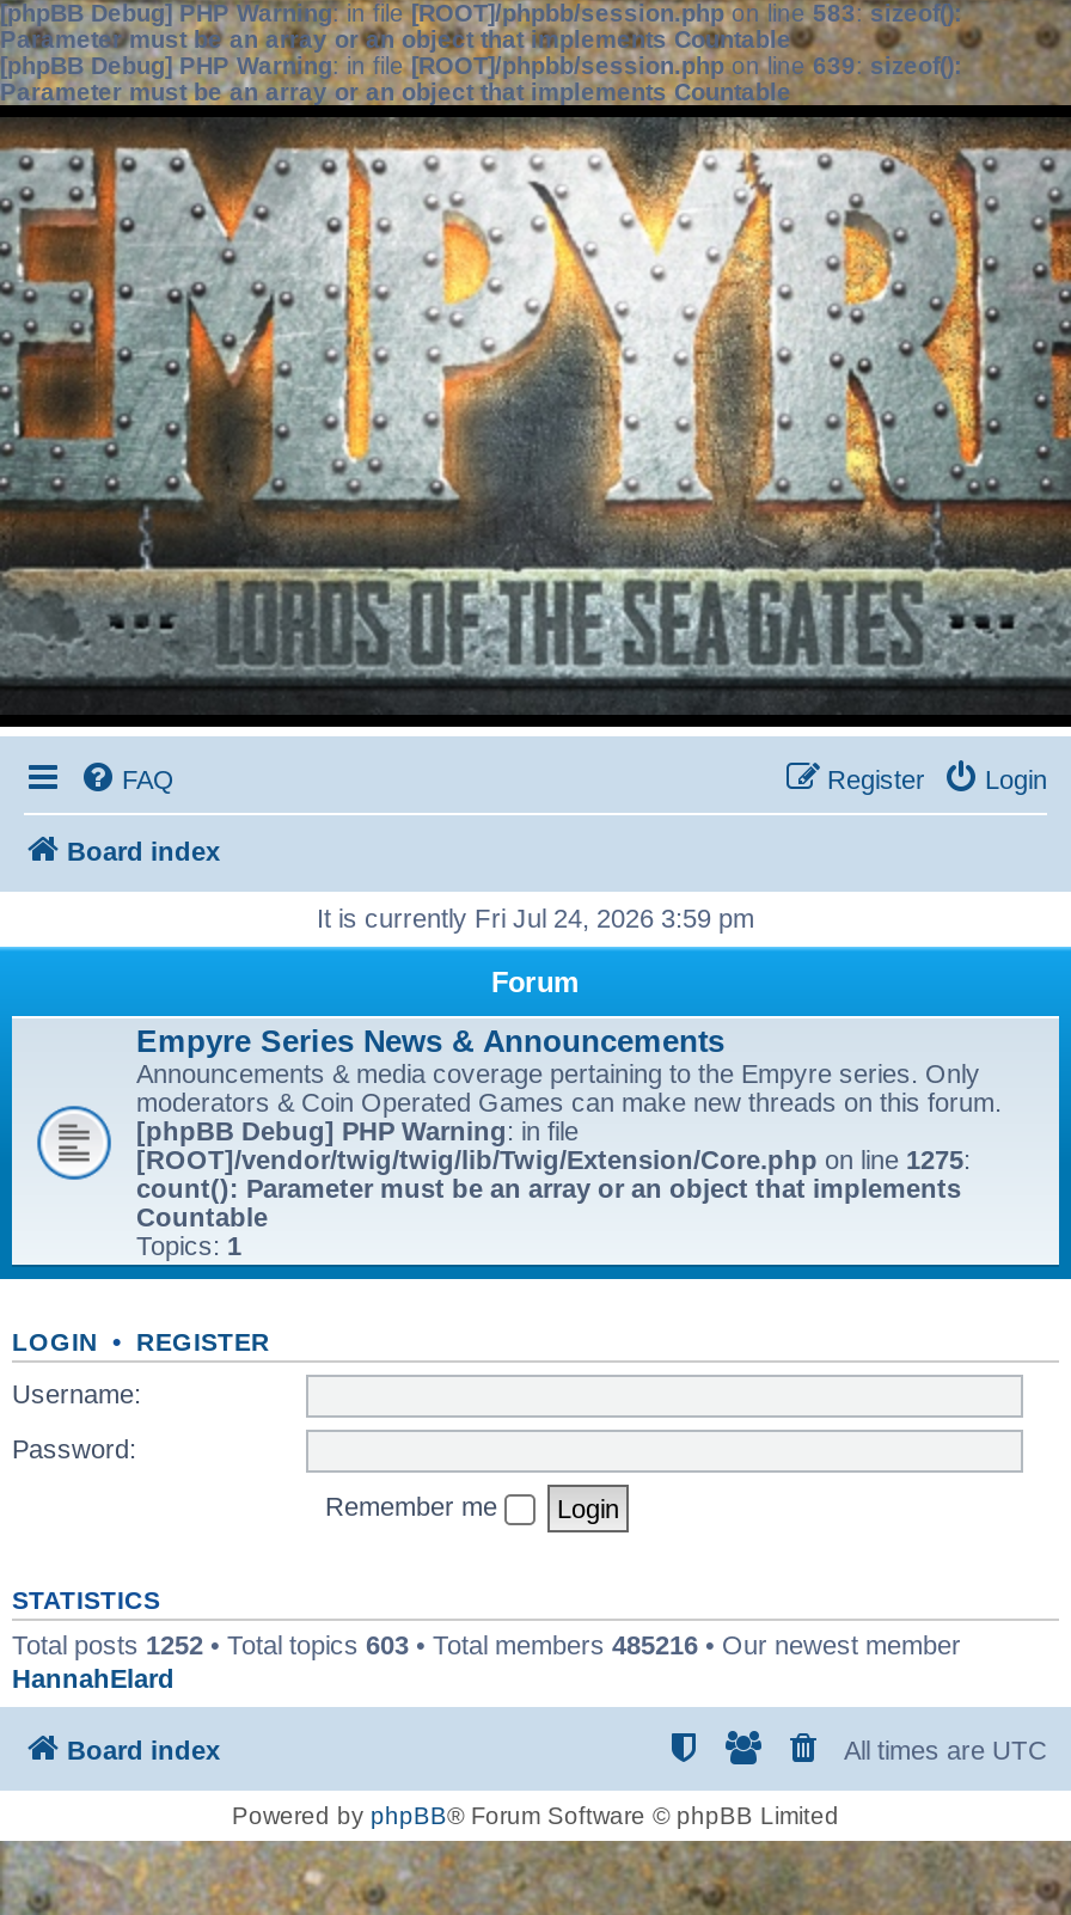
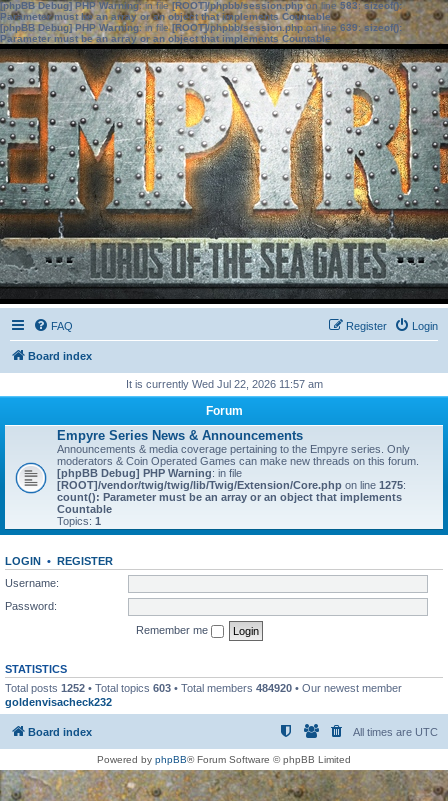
[317,904,754,932] It is currently Fri Jul 24, 2026 3:59 pm -> [125,378,322,390] It is currently Wed Jul 22, 2026 11:57 am
[12,1629,961,1691] Total posts 1252 • Total topics 603 • Total members 485216 • Our newest member | HannahElard -> [5,681,402,707] Total posts 1252 • Total topics 603 • Total members 484920 • Our newest member | goldenvisacheck232

